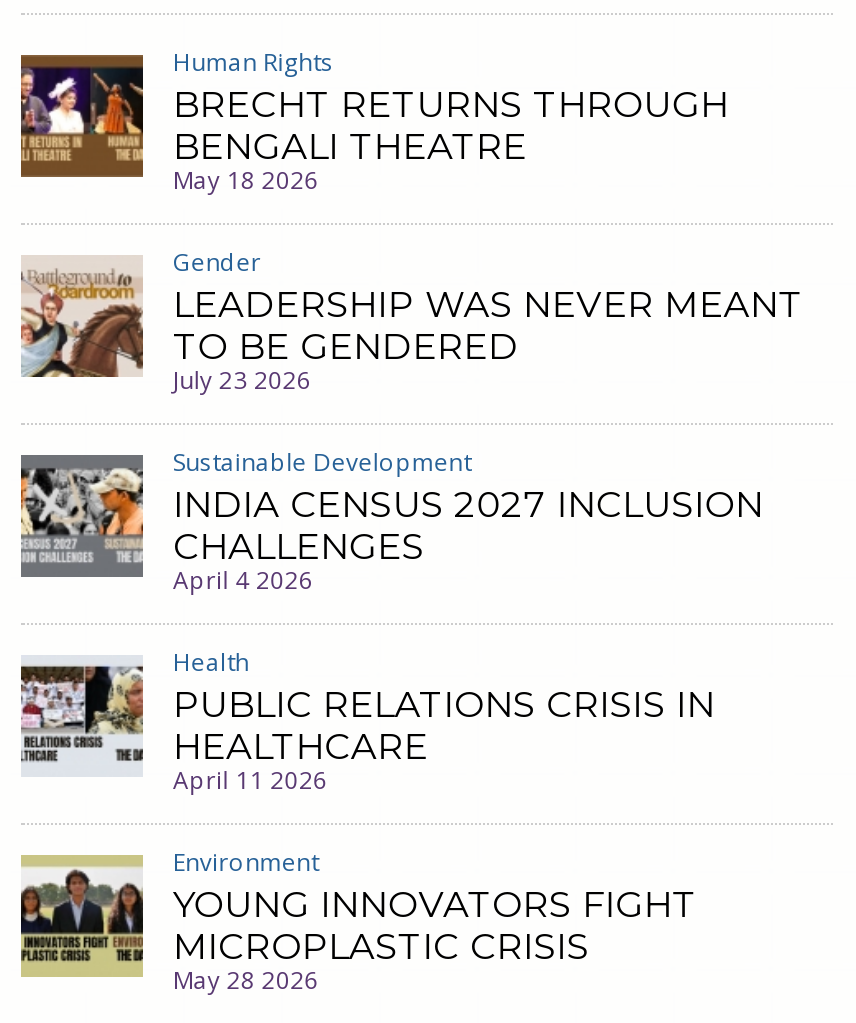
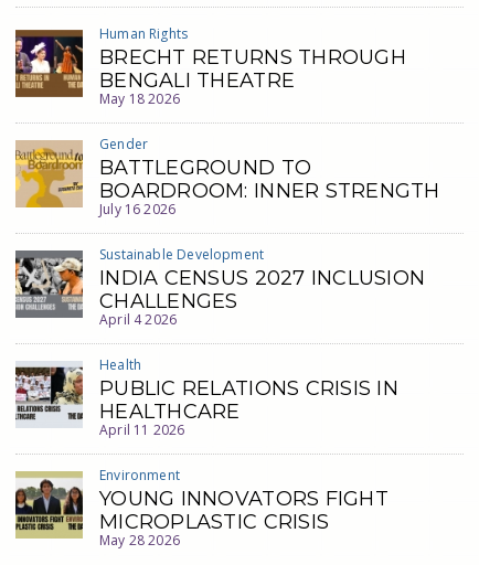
[19,259,803,397] [image] | LEADERSHIP WAS NEVER MEANT | TO BE GENDERED | July 23 2026 -> [14,141,440,218] [image] | BATTLEGROUND TO | BOARDROOM: INNER STRENGTH | July 16 2026

